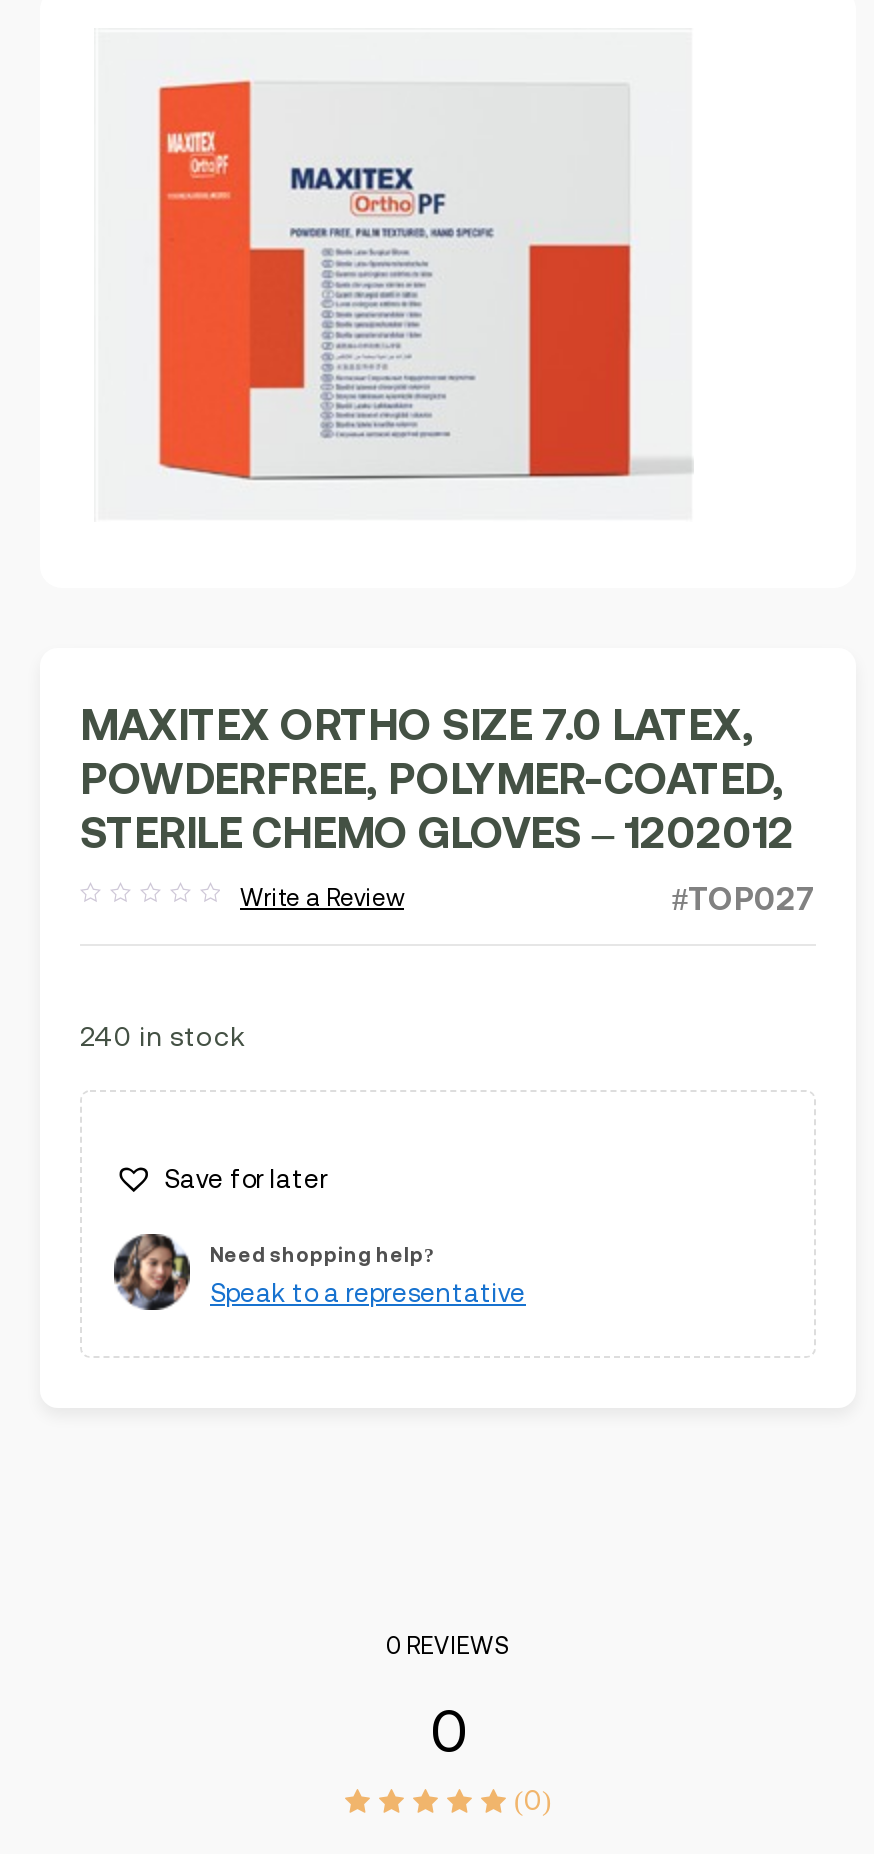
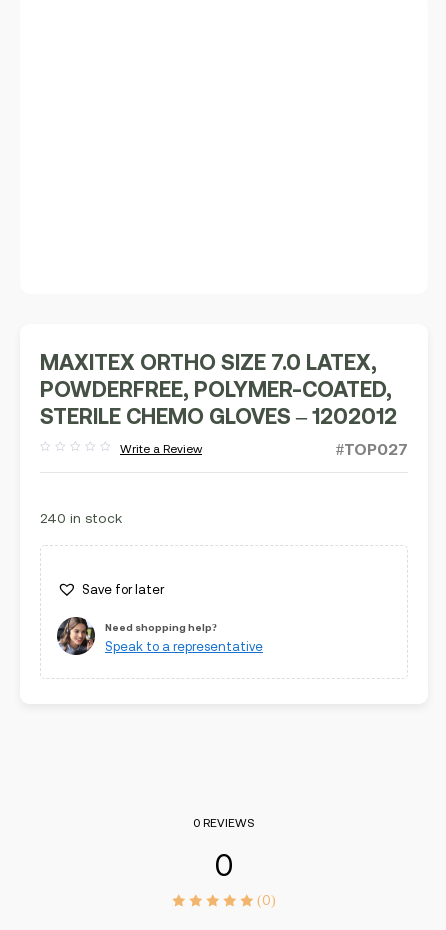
[156,76,692,482] [image] -> none

